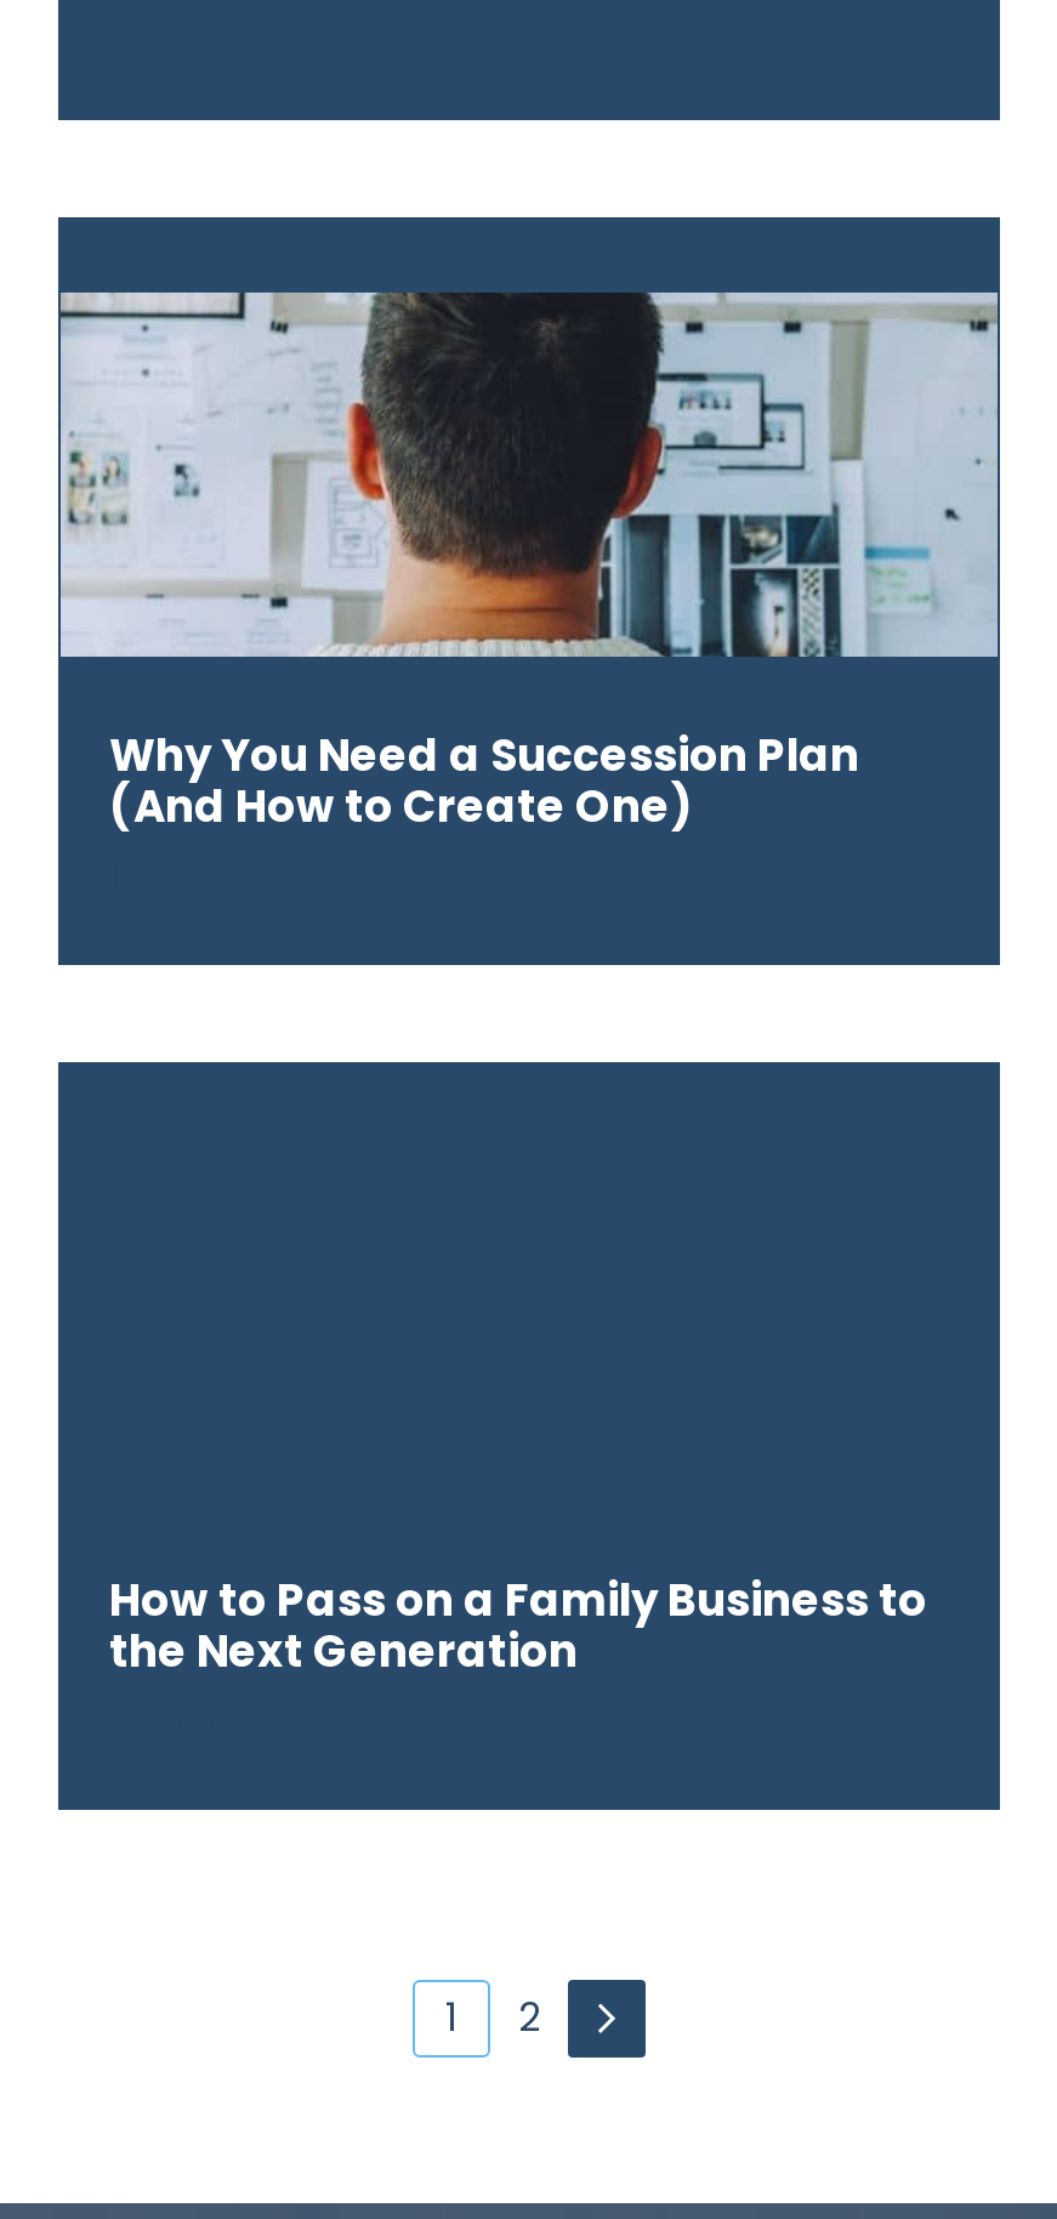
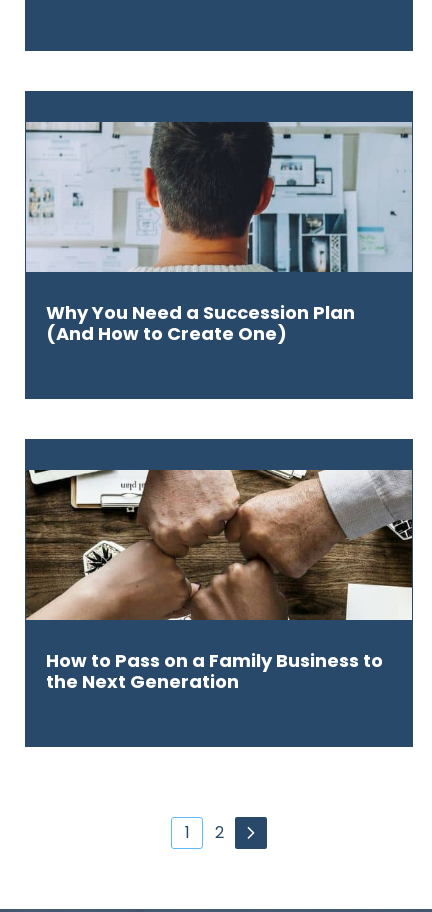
none -> [25,469,413,621] [image]

